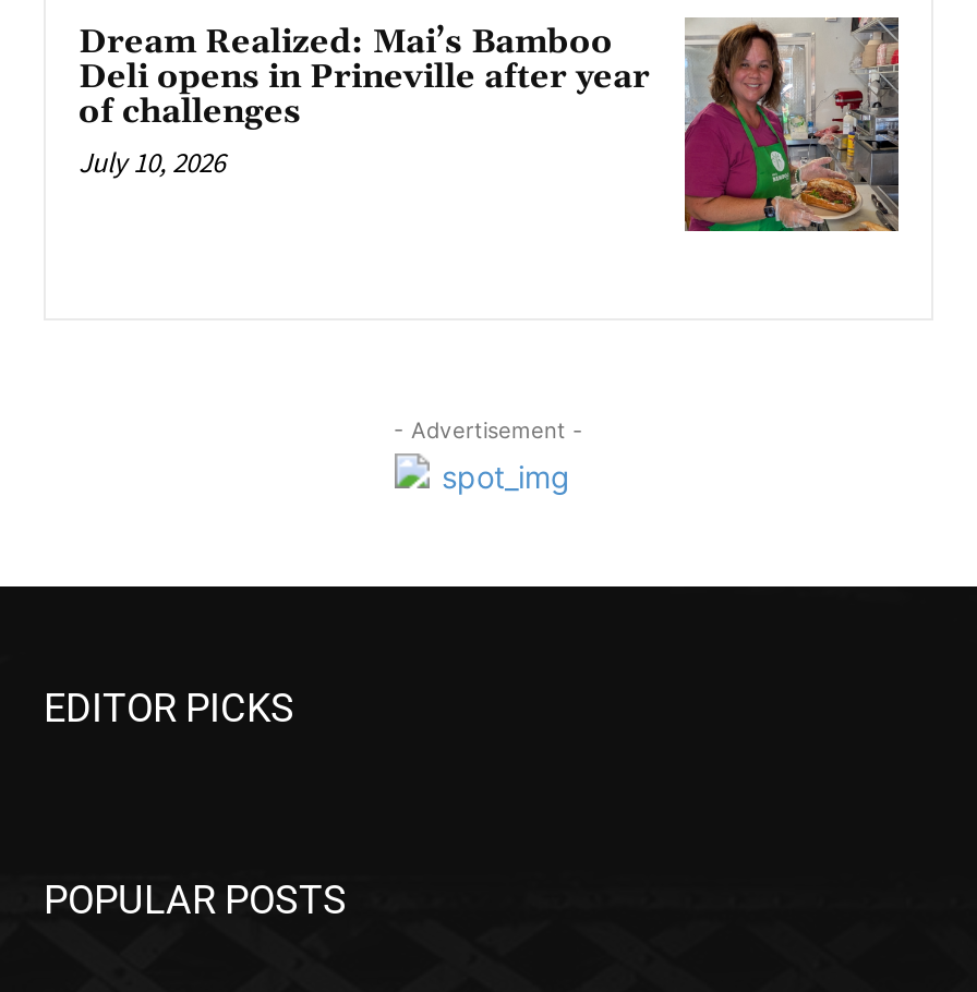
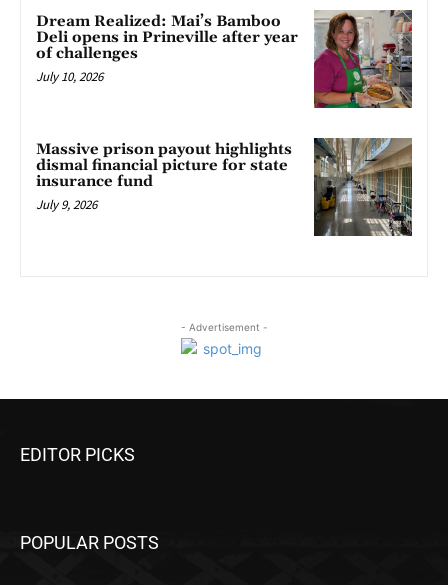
none -> [36,138,412,237] [image] | Massive prison payout highlights | dismal financial picture for state | insurance fund | July 9, 2026

